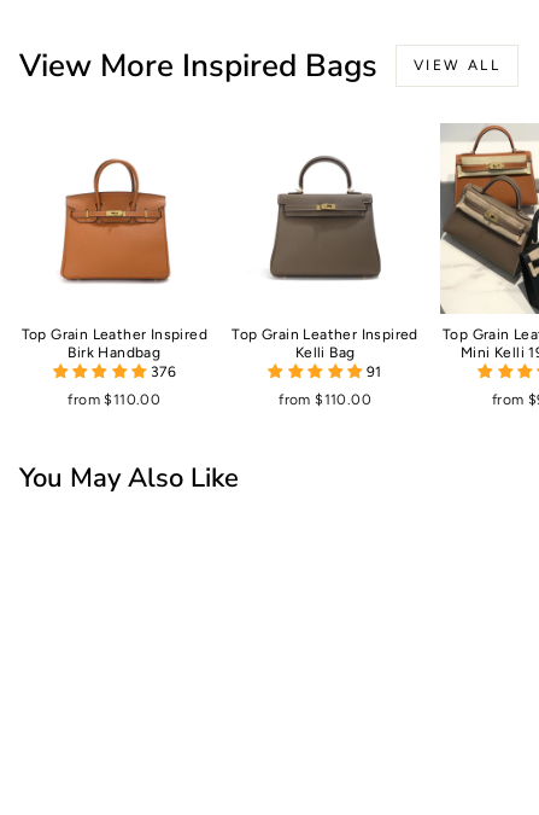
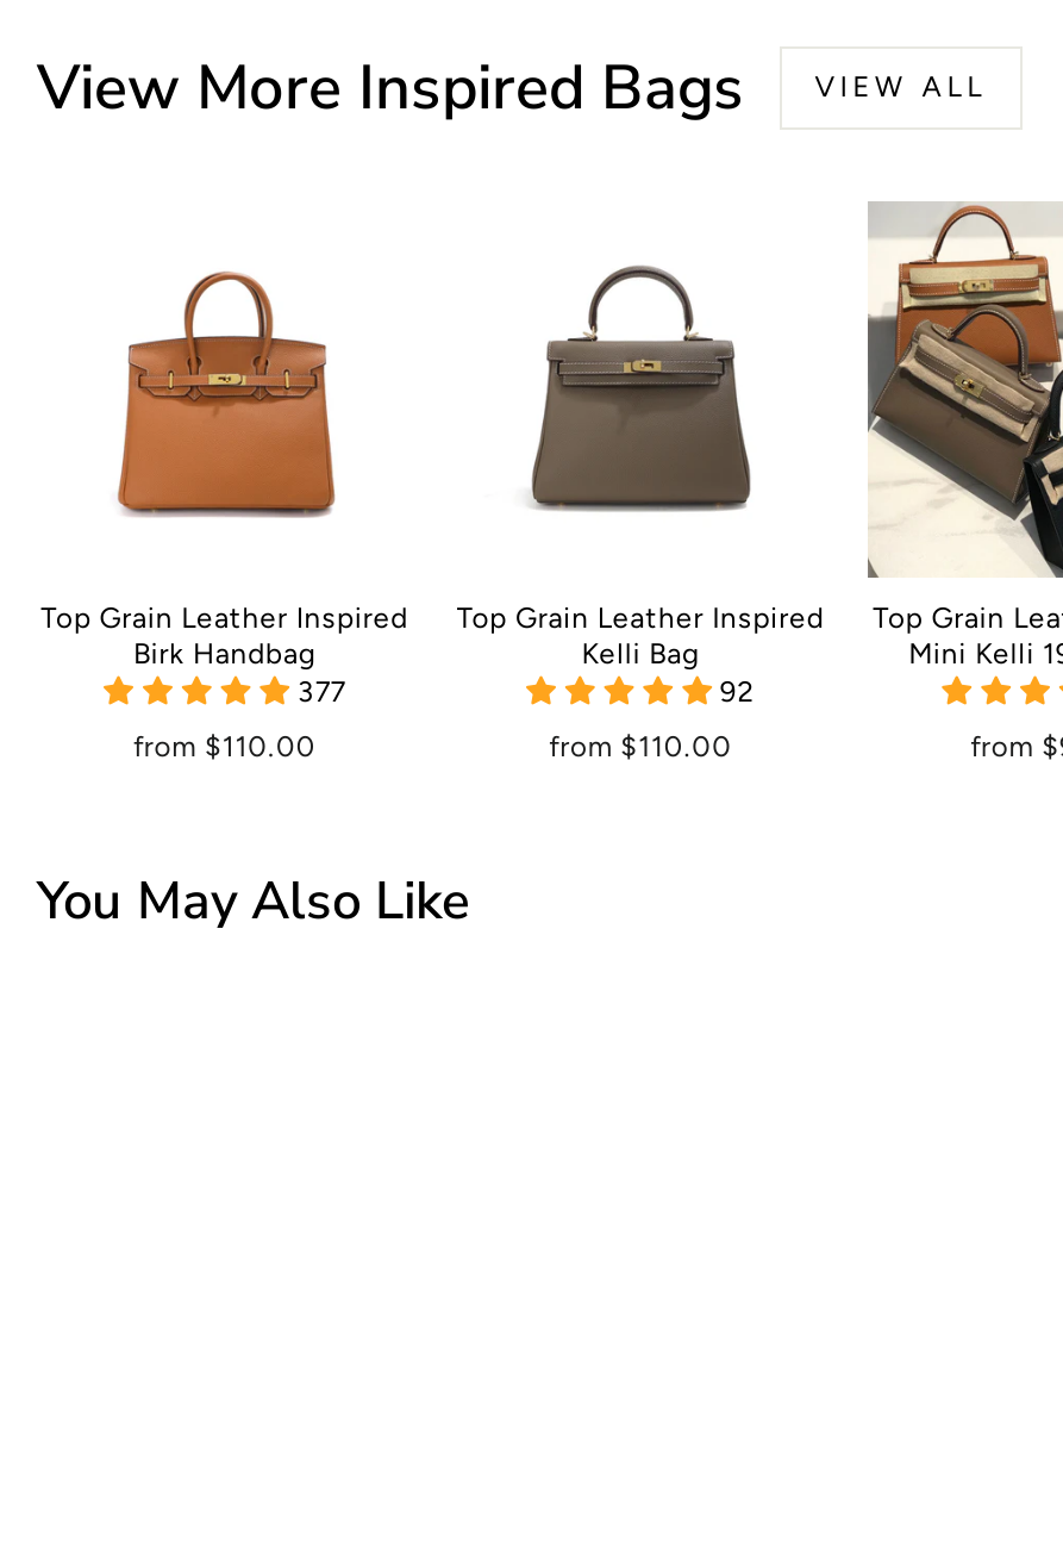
[151,363,176,380] 376 -> [298,675,346,708] 377
[366,363,382,380] 91 -> [720,675,755,708] 92

